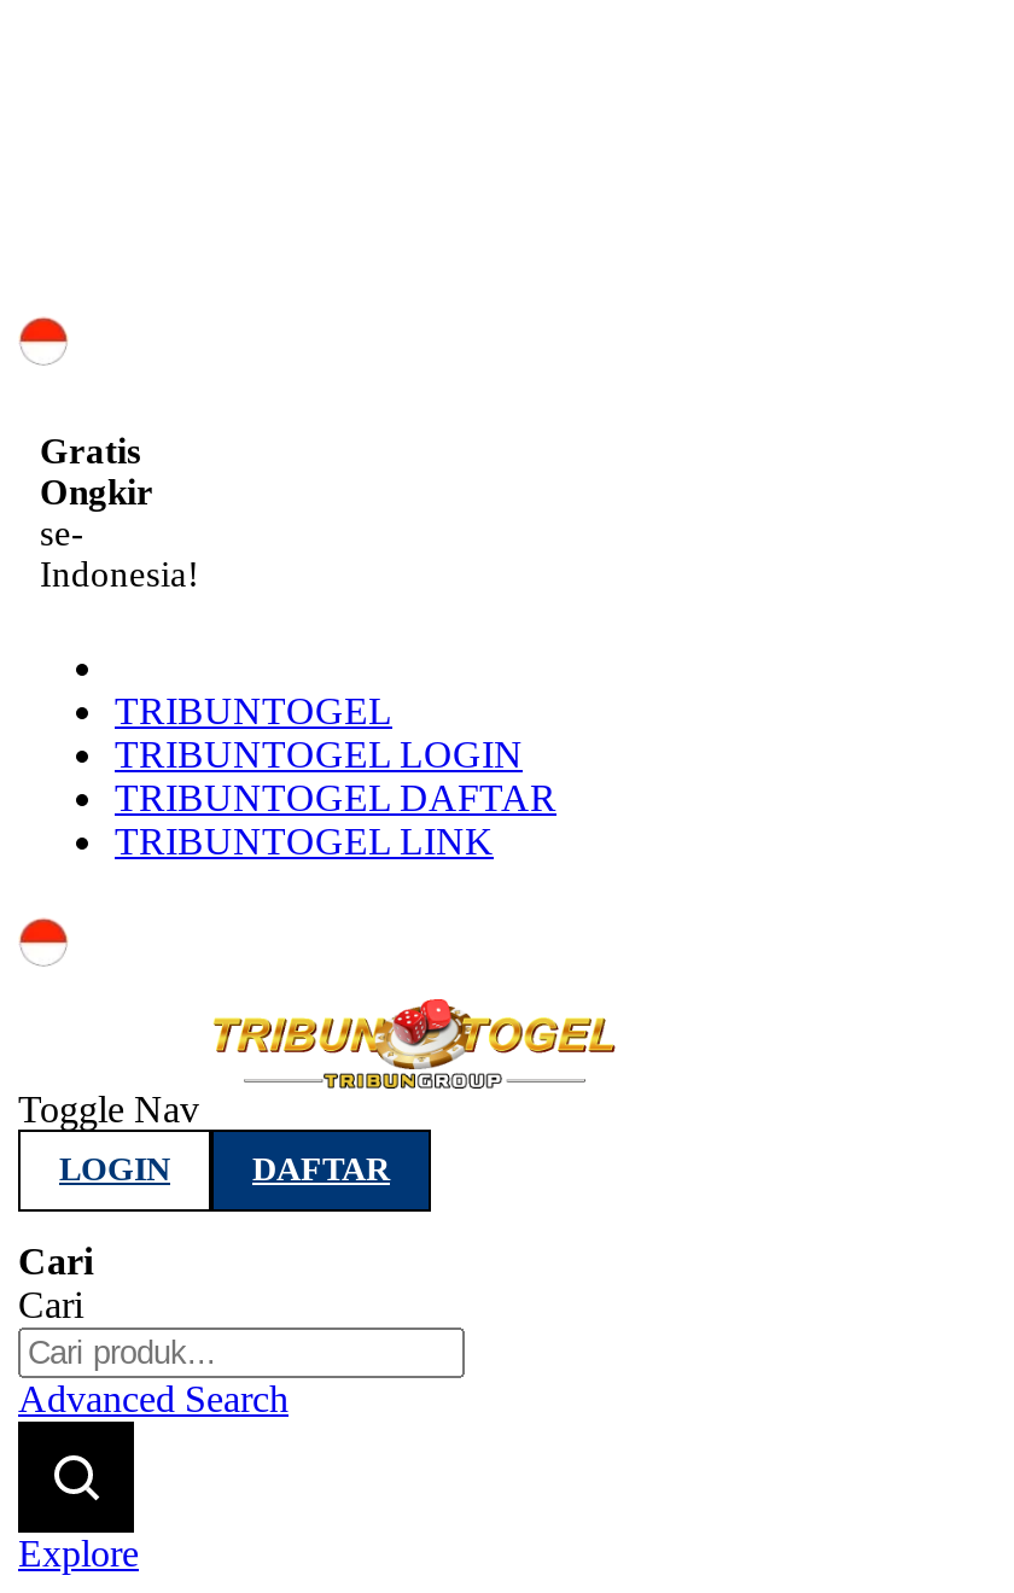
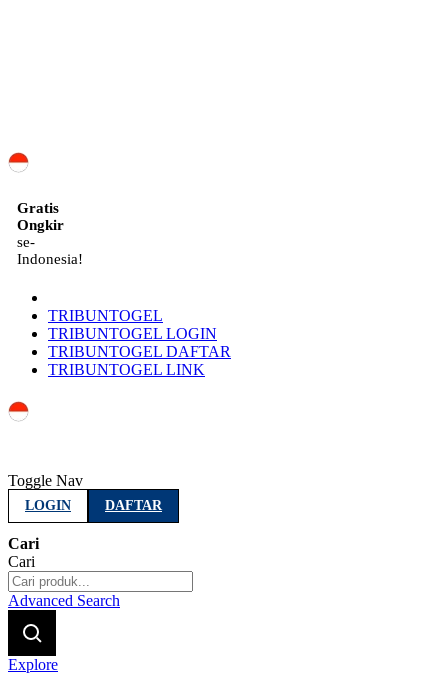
[211,997,617,1091] [image] -> none

